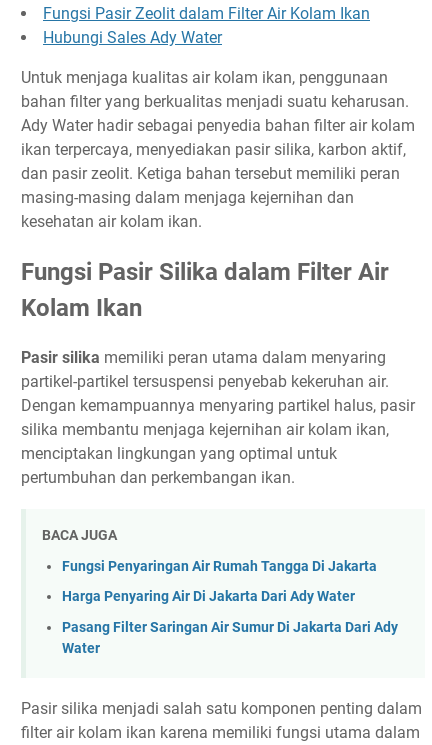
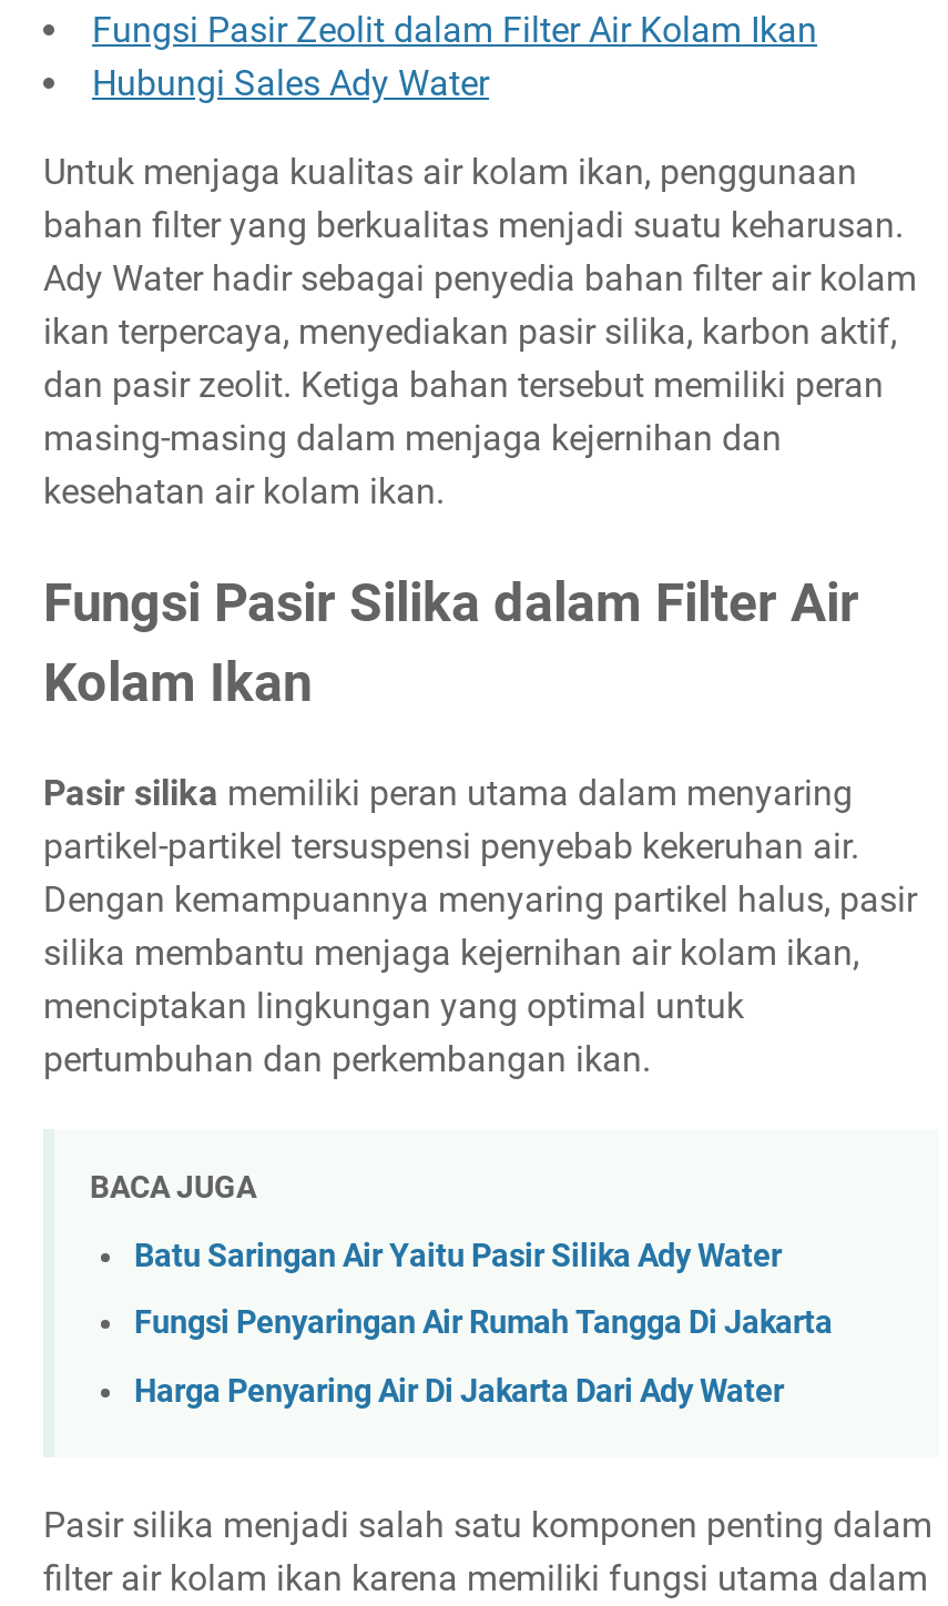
none -> [134,1237,782,1274] Batu Saringan Air Yaitu Pasir Silika Ady Water
moved [62,557,377,605] -> [134,1305,833,1410]: Fungsi Penyaringan Air Rumah Tangga Di Jakarta | Harga Penyaring Air Di Jakarta Dari Ady Water
[62,619,398,657] Pasang Filter Saringan Air Sumur Di Jakarta Dari Ady | Water -> none

